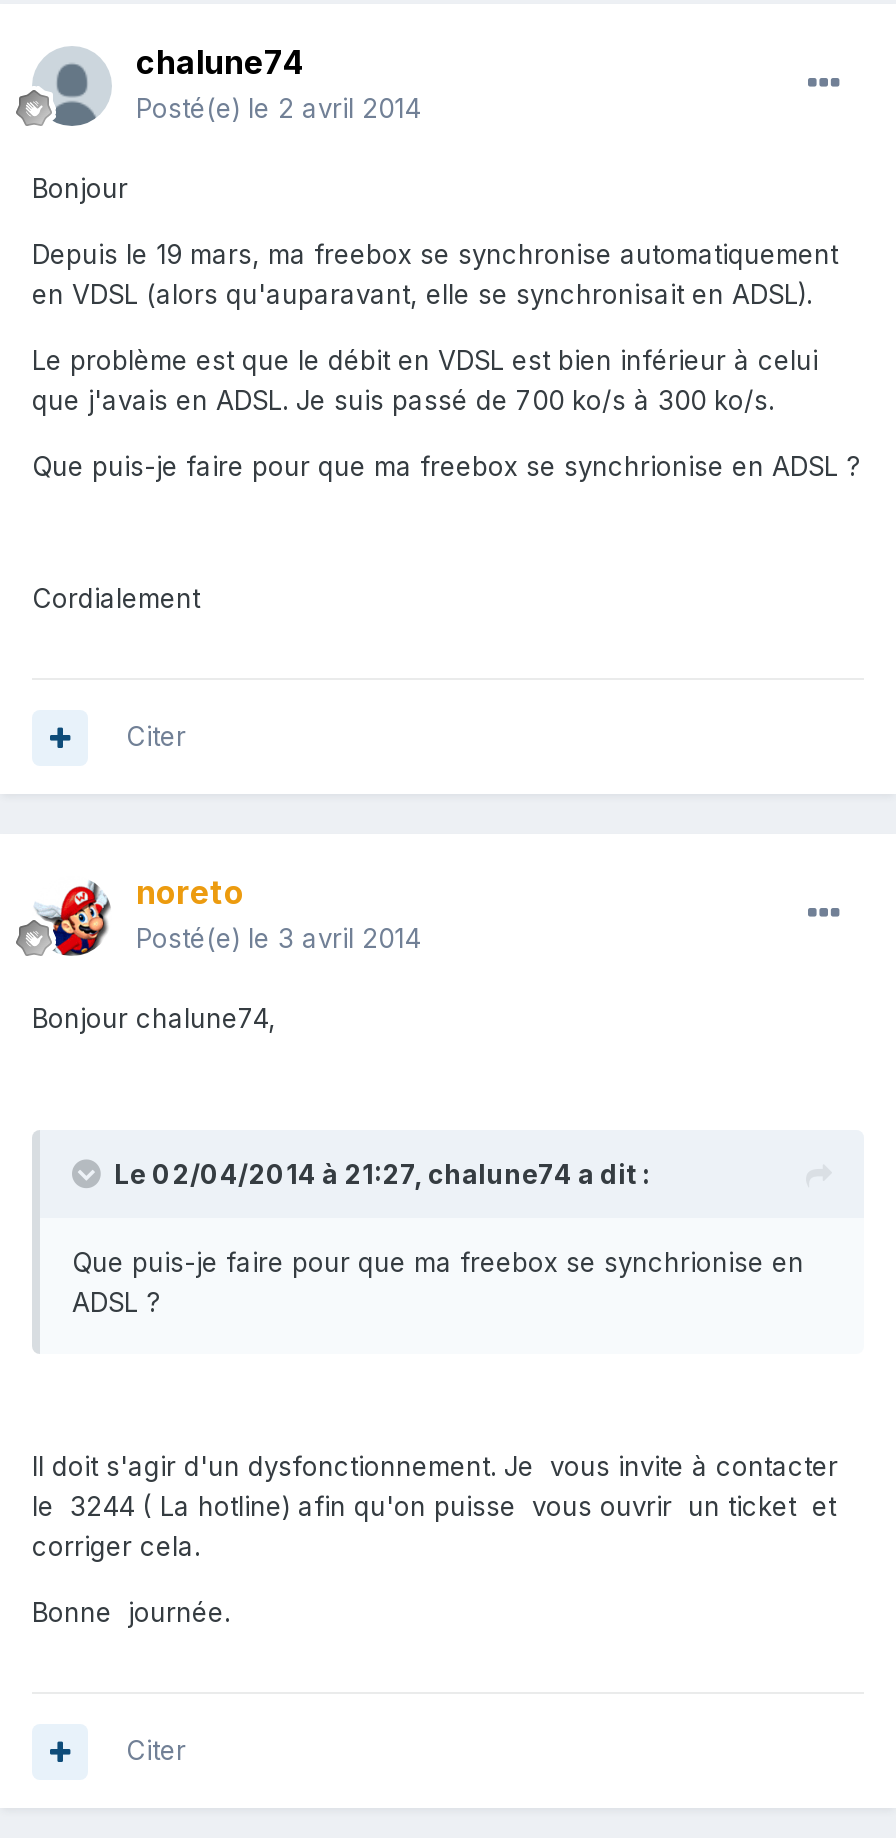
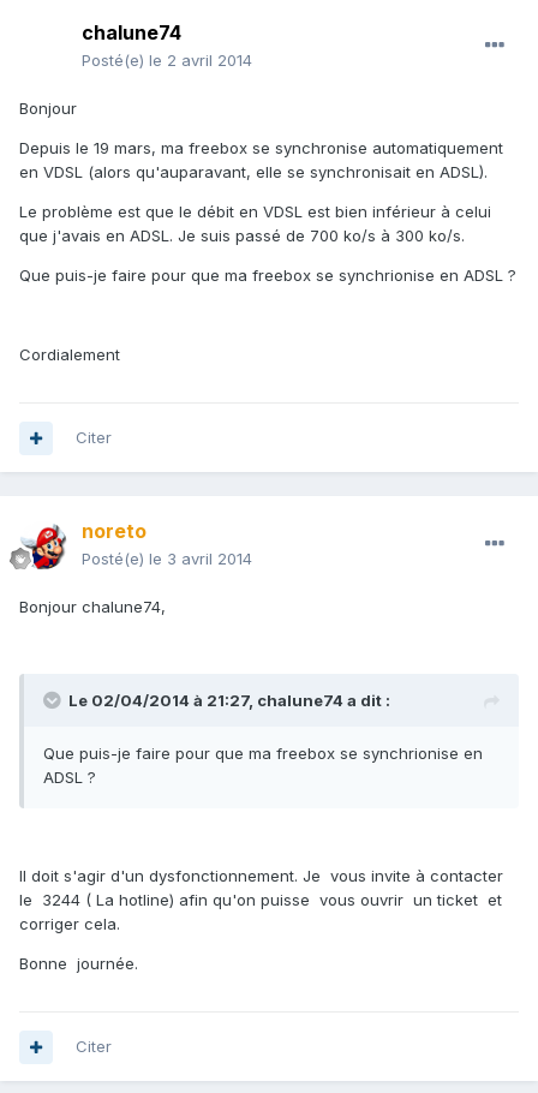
[14,44,114,128] [image] -> none

